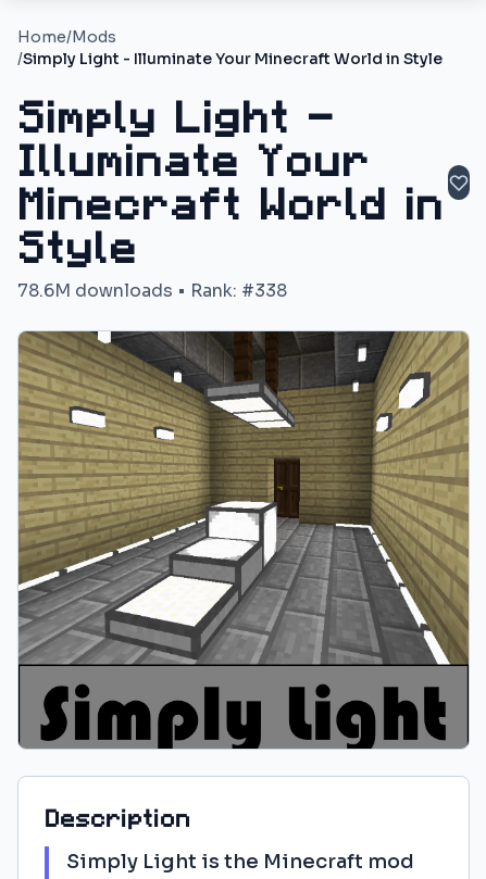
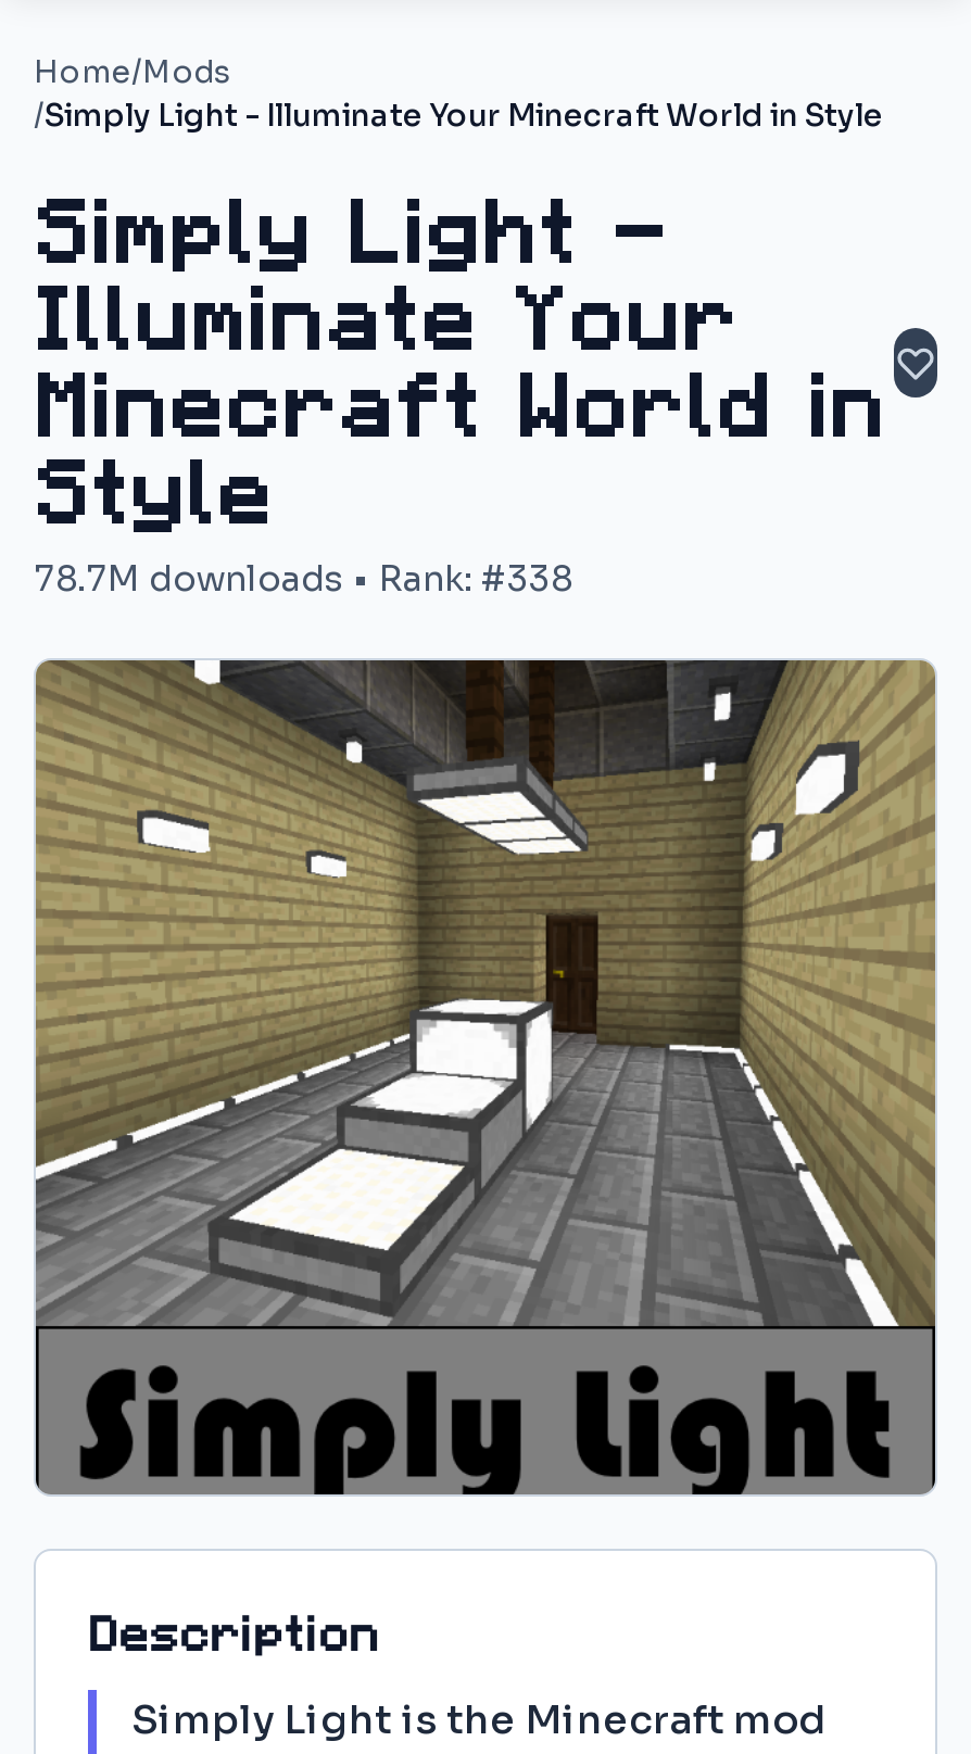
[17,279,287,302] 78.6M downloads • Rank: #338 -> [34,556,572,602] 78.7M downloads • Rank: #338

